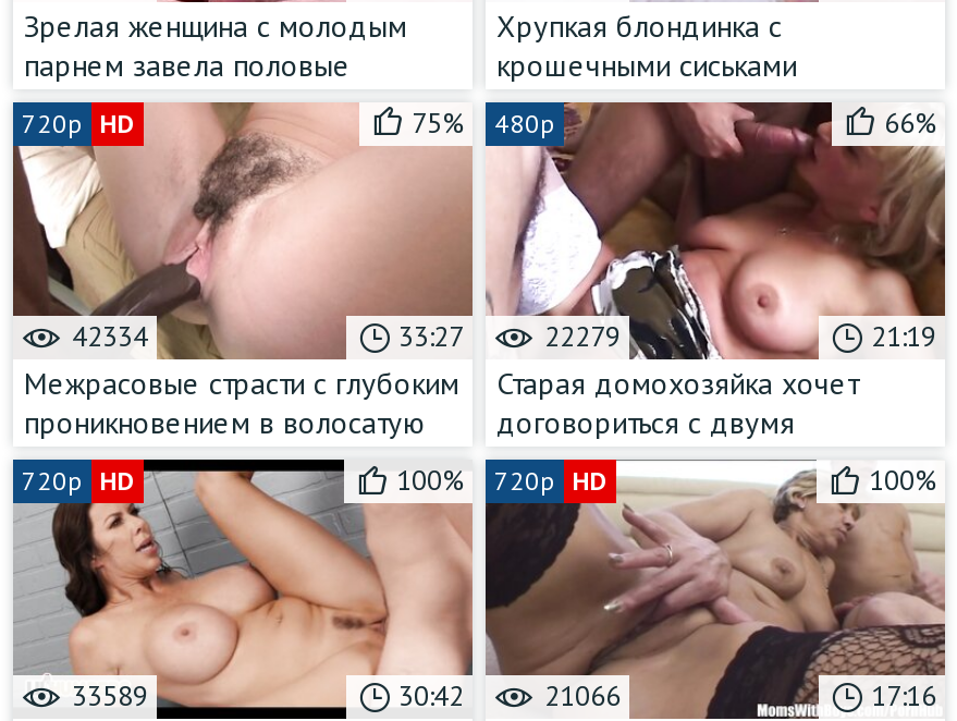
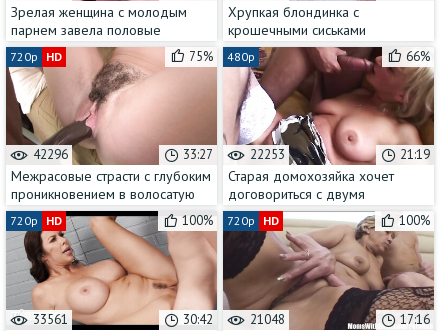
[65,319,148,356] 42334 -> [30,146,68,163] 42296
[398,319,621,356] 33:27 22279 -> [183,146,285,163] 33:27 22253
[65,677,148,714] 33589 -> [30,311,68,328] 33561
[398,677,621,714] 30:42 21066 -> [183,311,285,328] 30:42 21048

